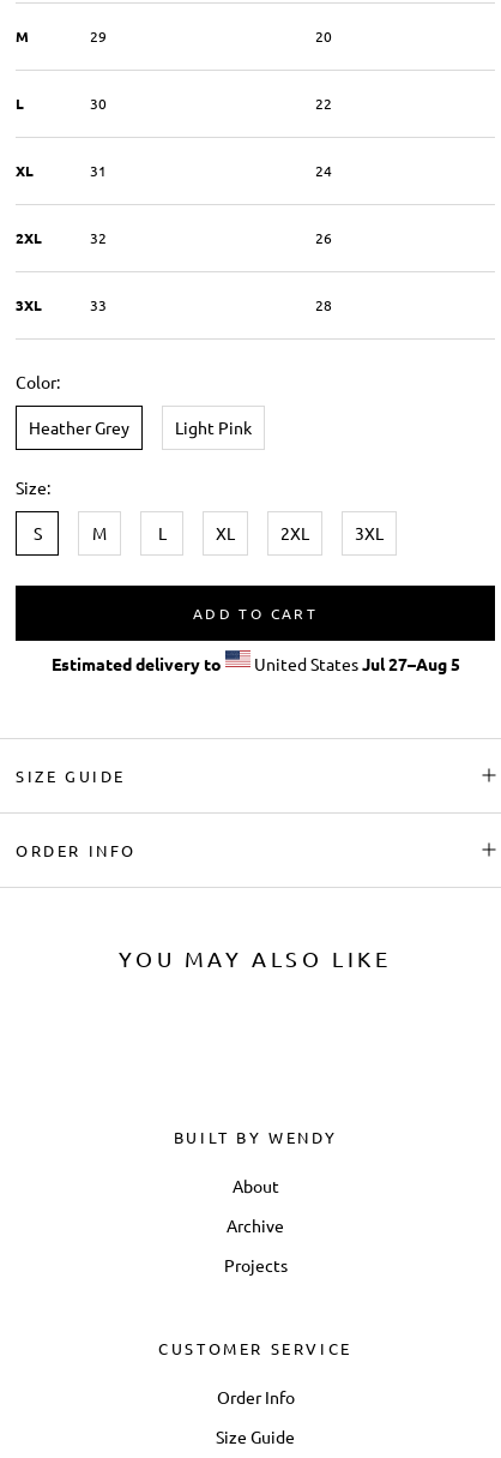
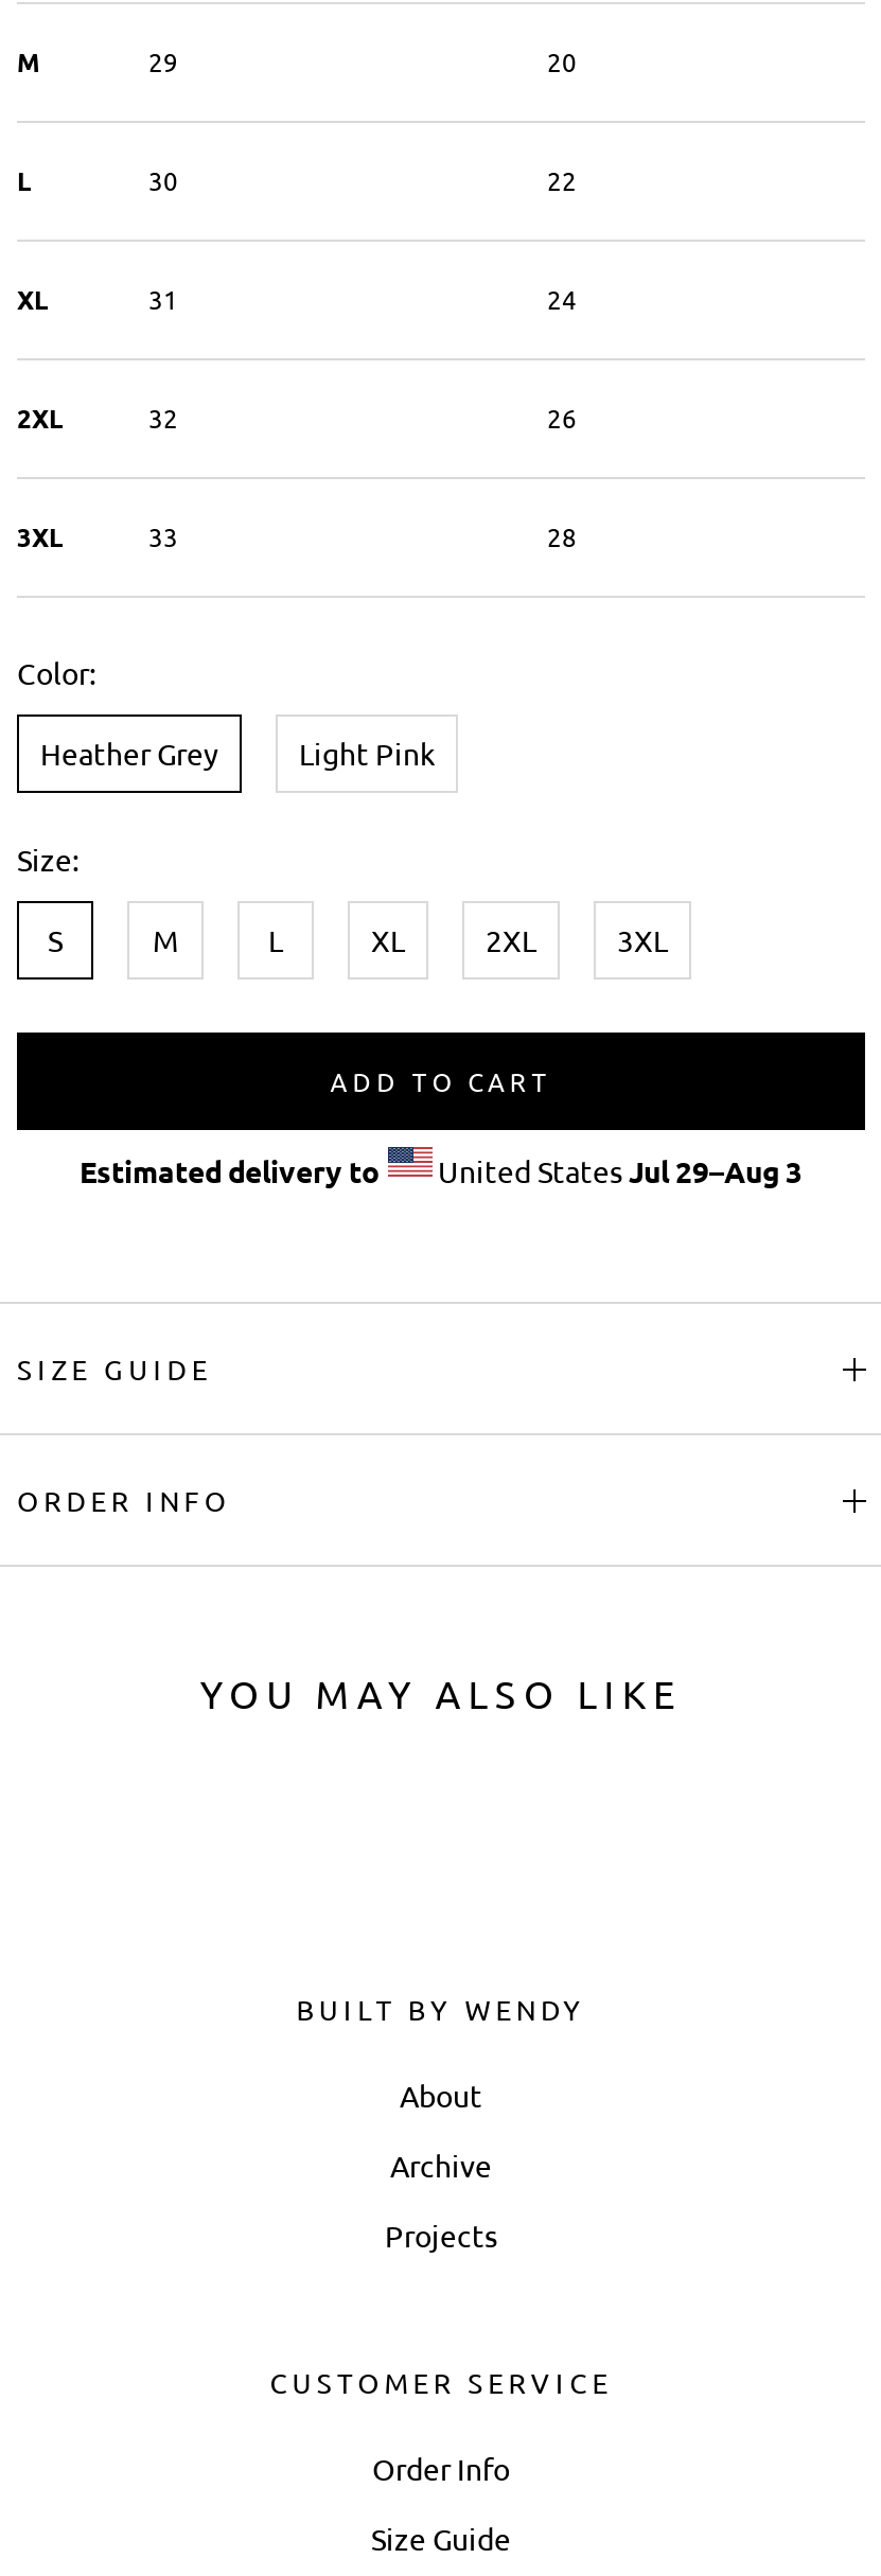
[250,652,460,674] United StatesJul 27–Aug 5 -> [431,1153,803,1191] United StatesJul 29–Aug 3

